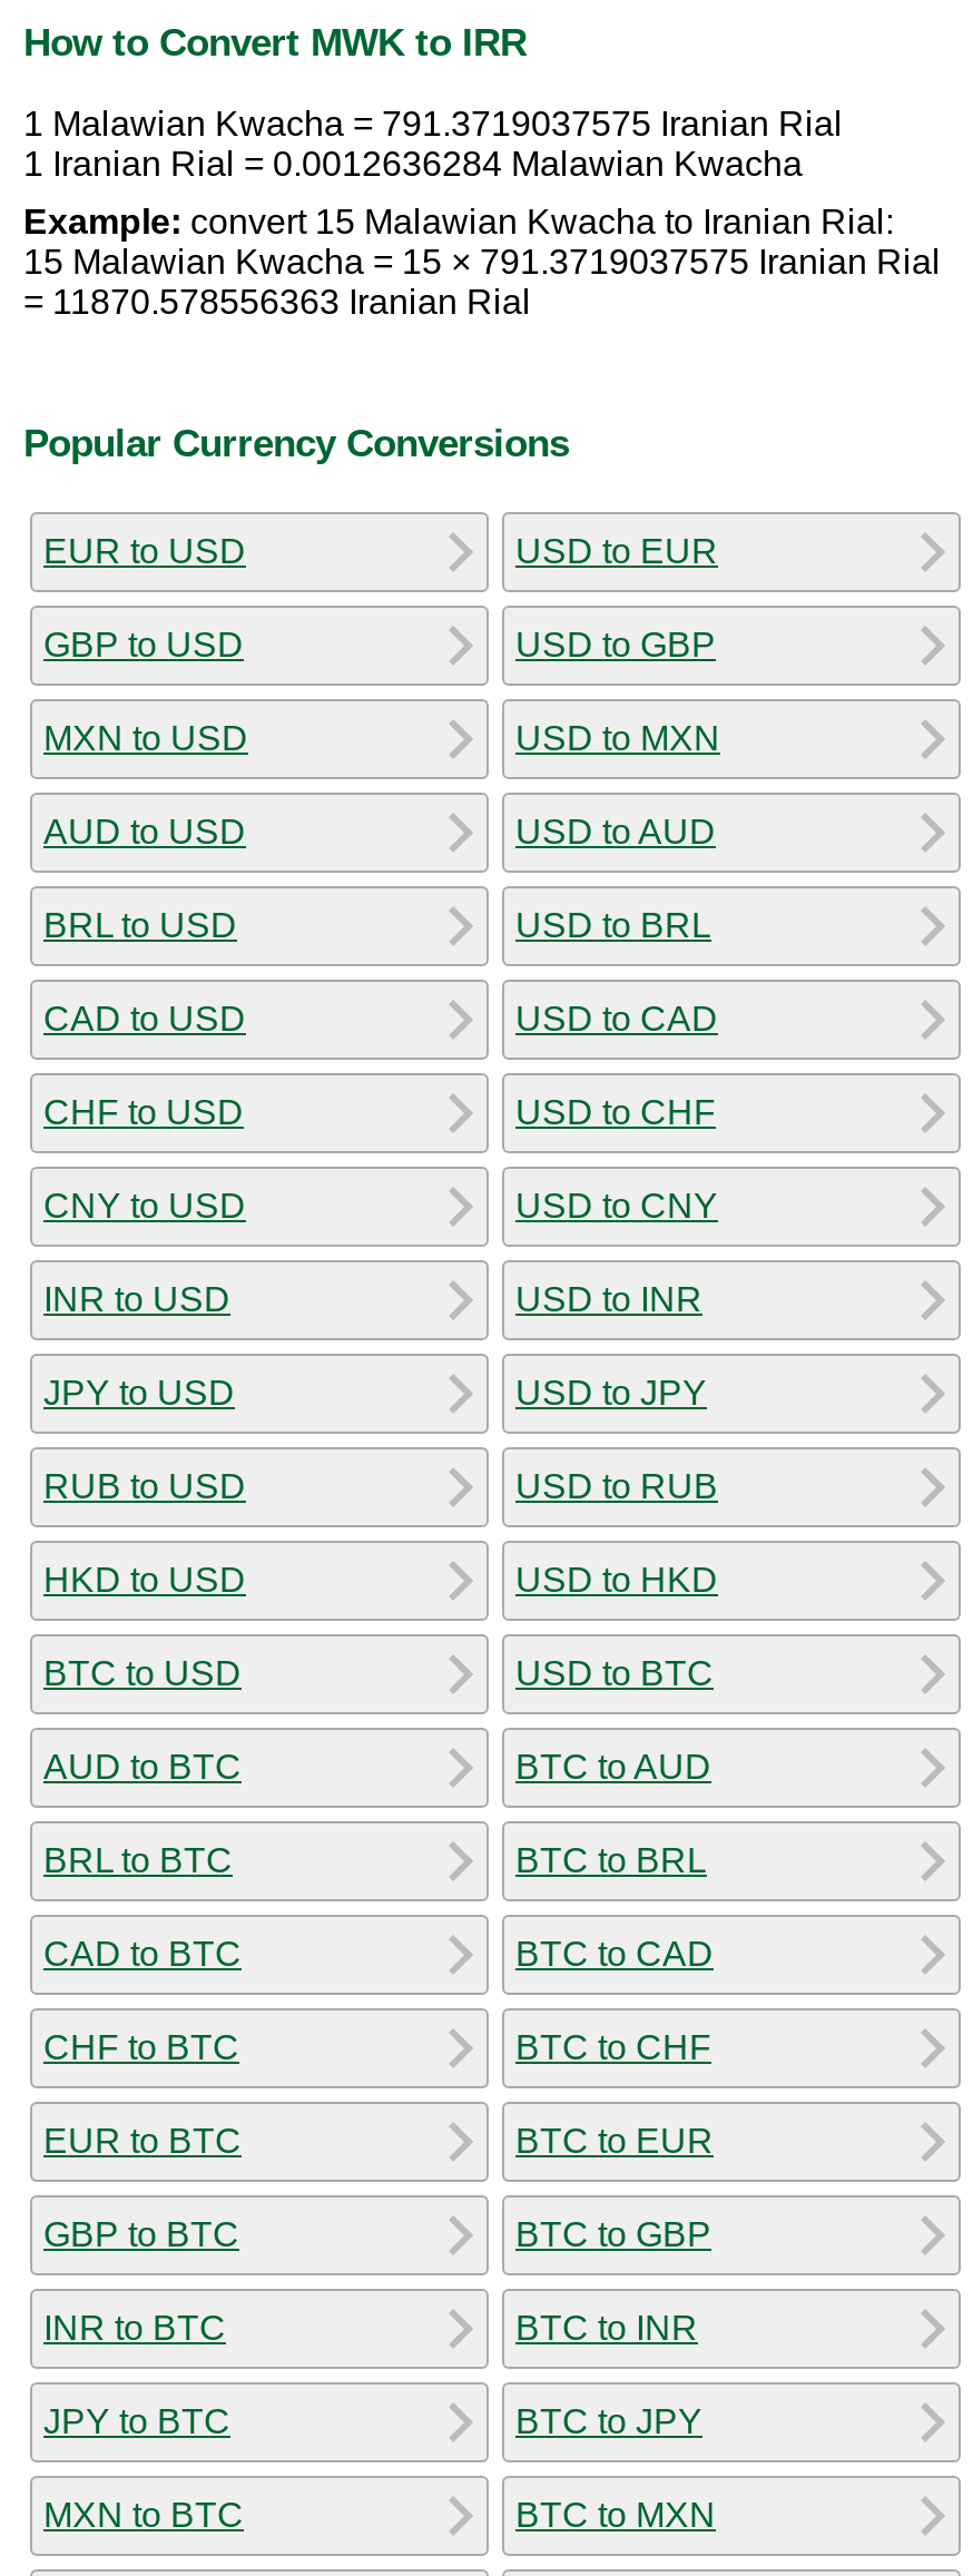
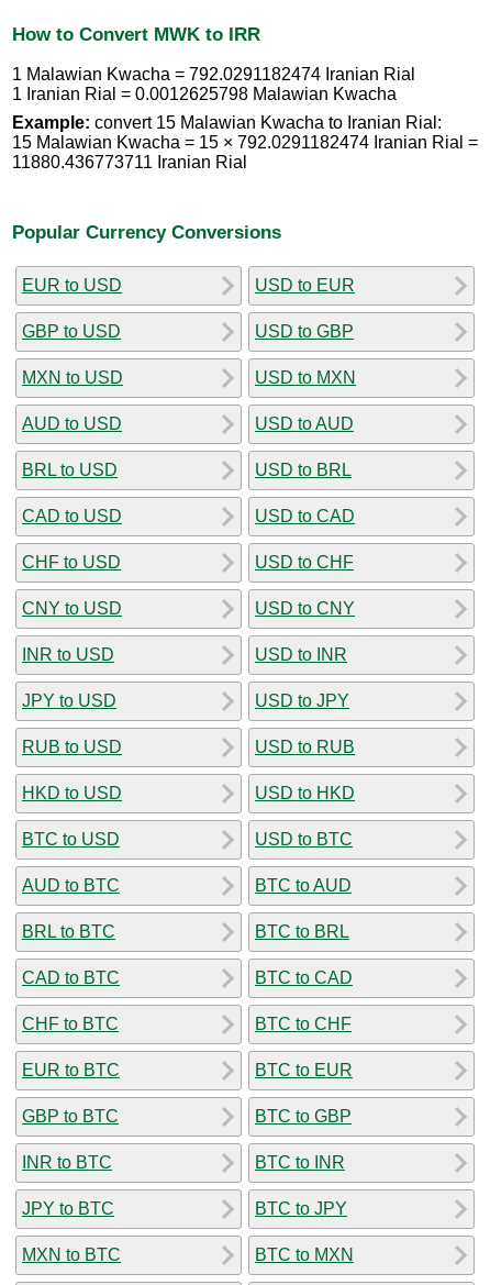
[23,105,843,143] 1 Malawian Kwacha = 791.3719037575 Iranian Rial -> [12,65,415,84] 1 Malawian Kwacha = 792.0291182474 Iranian Rial
[23,145,803,183] 1 Iranian Rial = 0.0012636284 Malawian Kwacha -> [12,85,397,104] 1 Iranian Rial = 0.0012625798 Malawian Kwacha
[23,243,941,321] 15 Malawian Kwacha = 15 × 791.3719037575 Iranian Rial | = 11870.578556363 Iranian Rial -> [12,133,478,172] 15 Malawian Kwacha = 15 × 792.0291182474 Iranian Rial = | 11880.436773711 Iranian Rial

